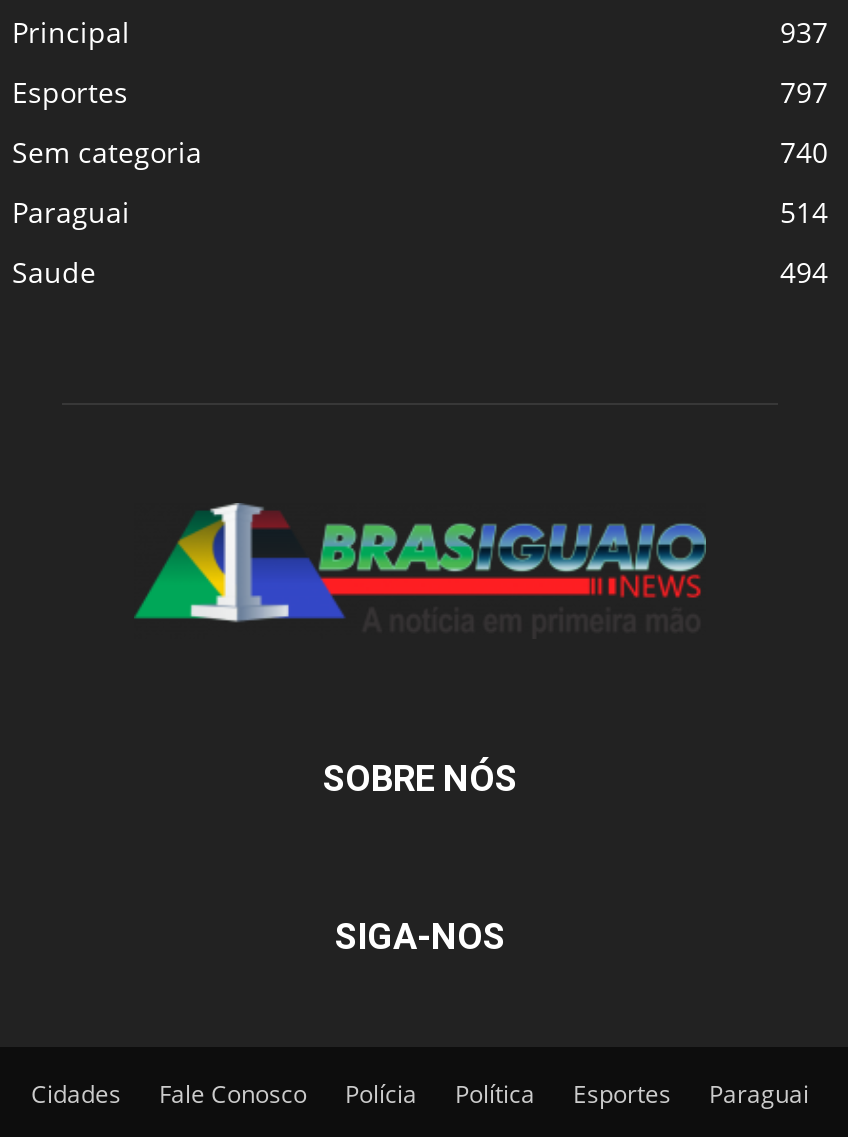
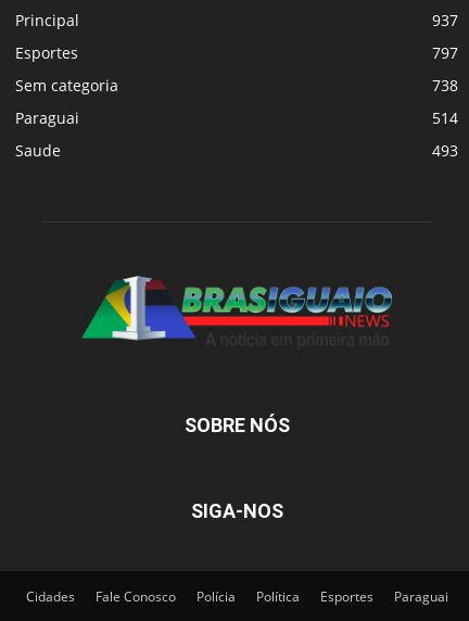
[780,132,828,170] 740 -> [432,75,458,95] 738
[780,252,828,290] 494 -> [432,140,458,160] 493

